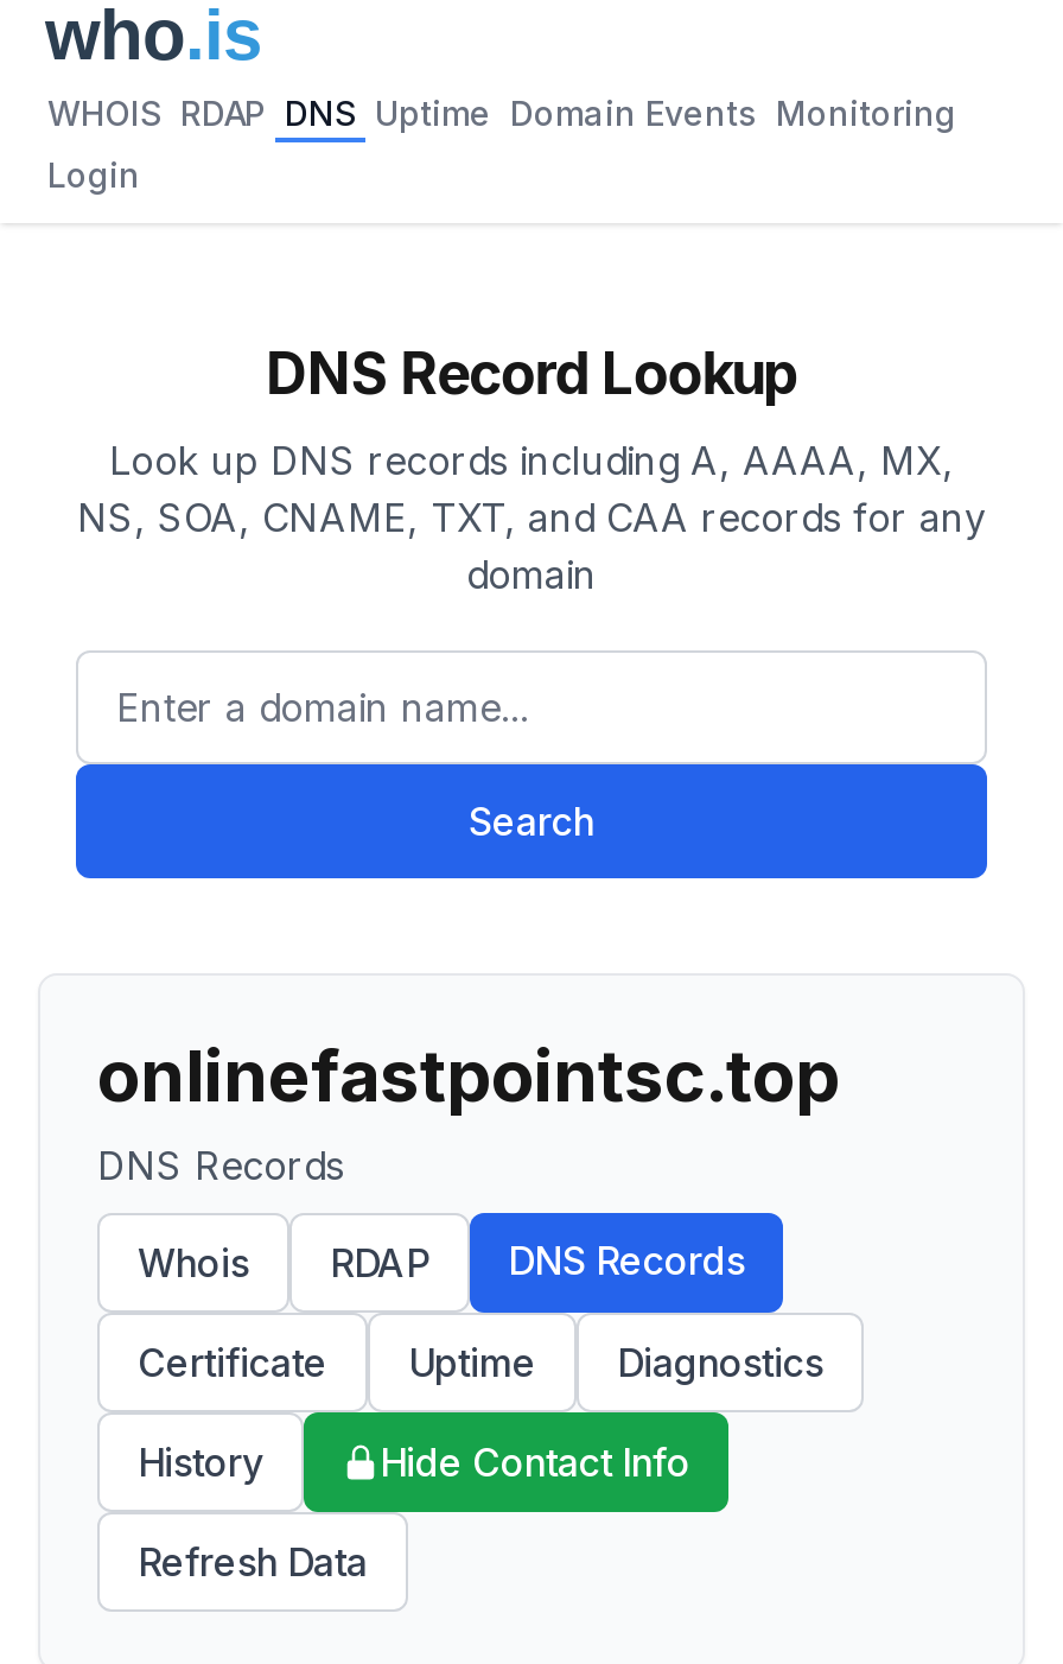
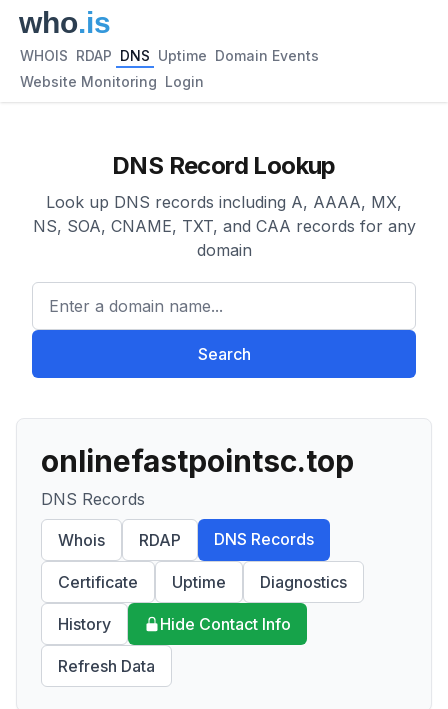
[47,93,956,133] WHOIS RDAP DNS Uptime Domain Events Monitoring -> [20,47,319,64] WHOIS RDAP DNS Uptime Domain Events
[47,154,140,195] Login -> [20,73,204,90] Website Monitoring Login

